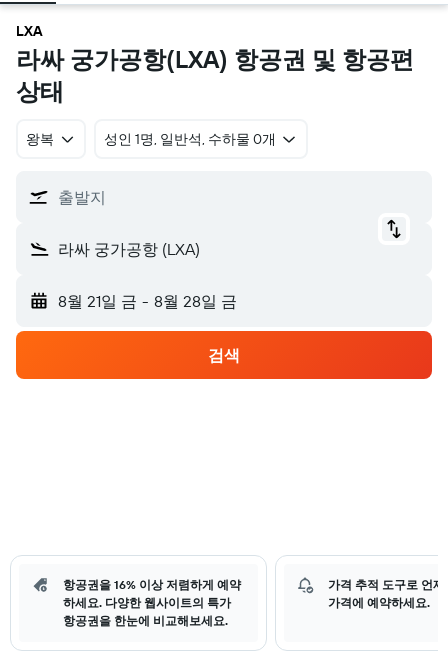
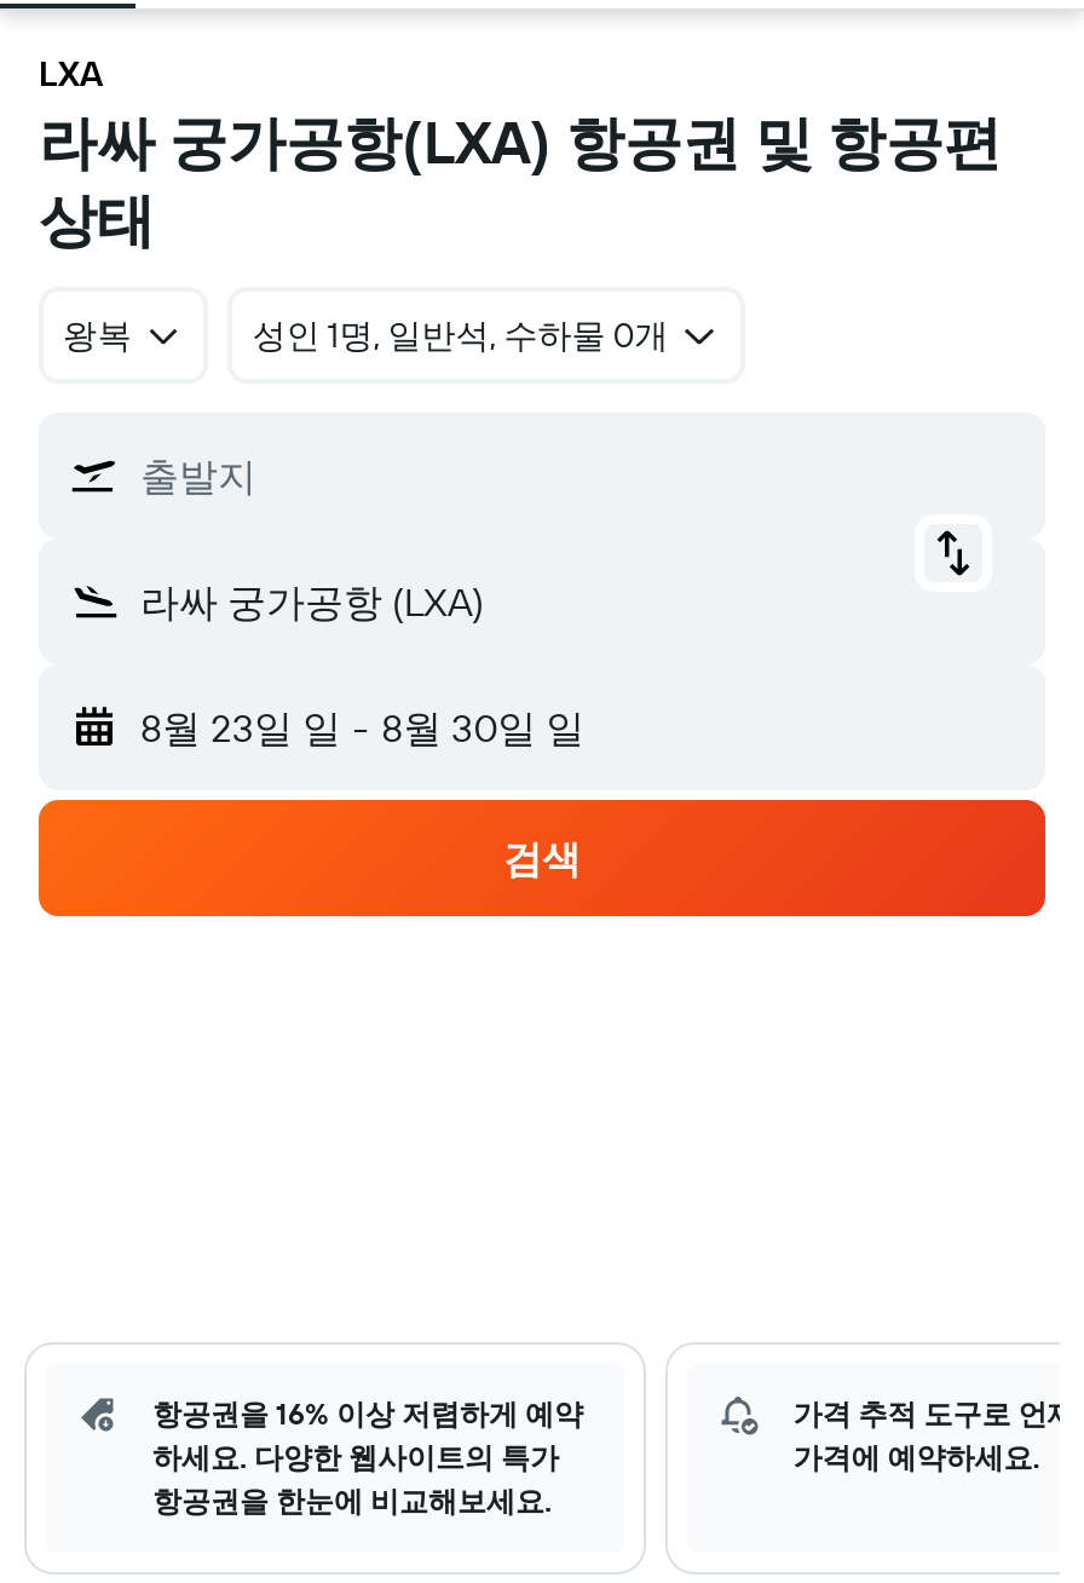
[58,291,237,311] 8월 21일 금 - 8월 28일 금 -> [140,703,585,752] 8월 23일 일 - 8월 30일 일

